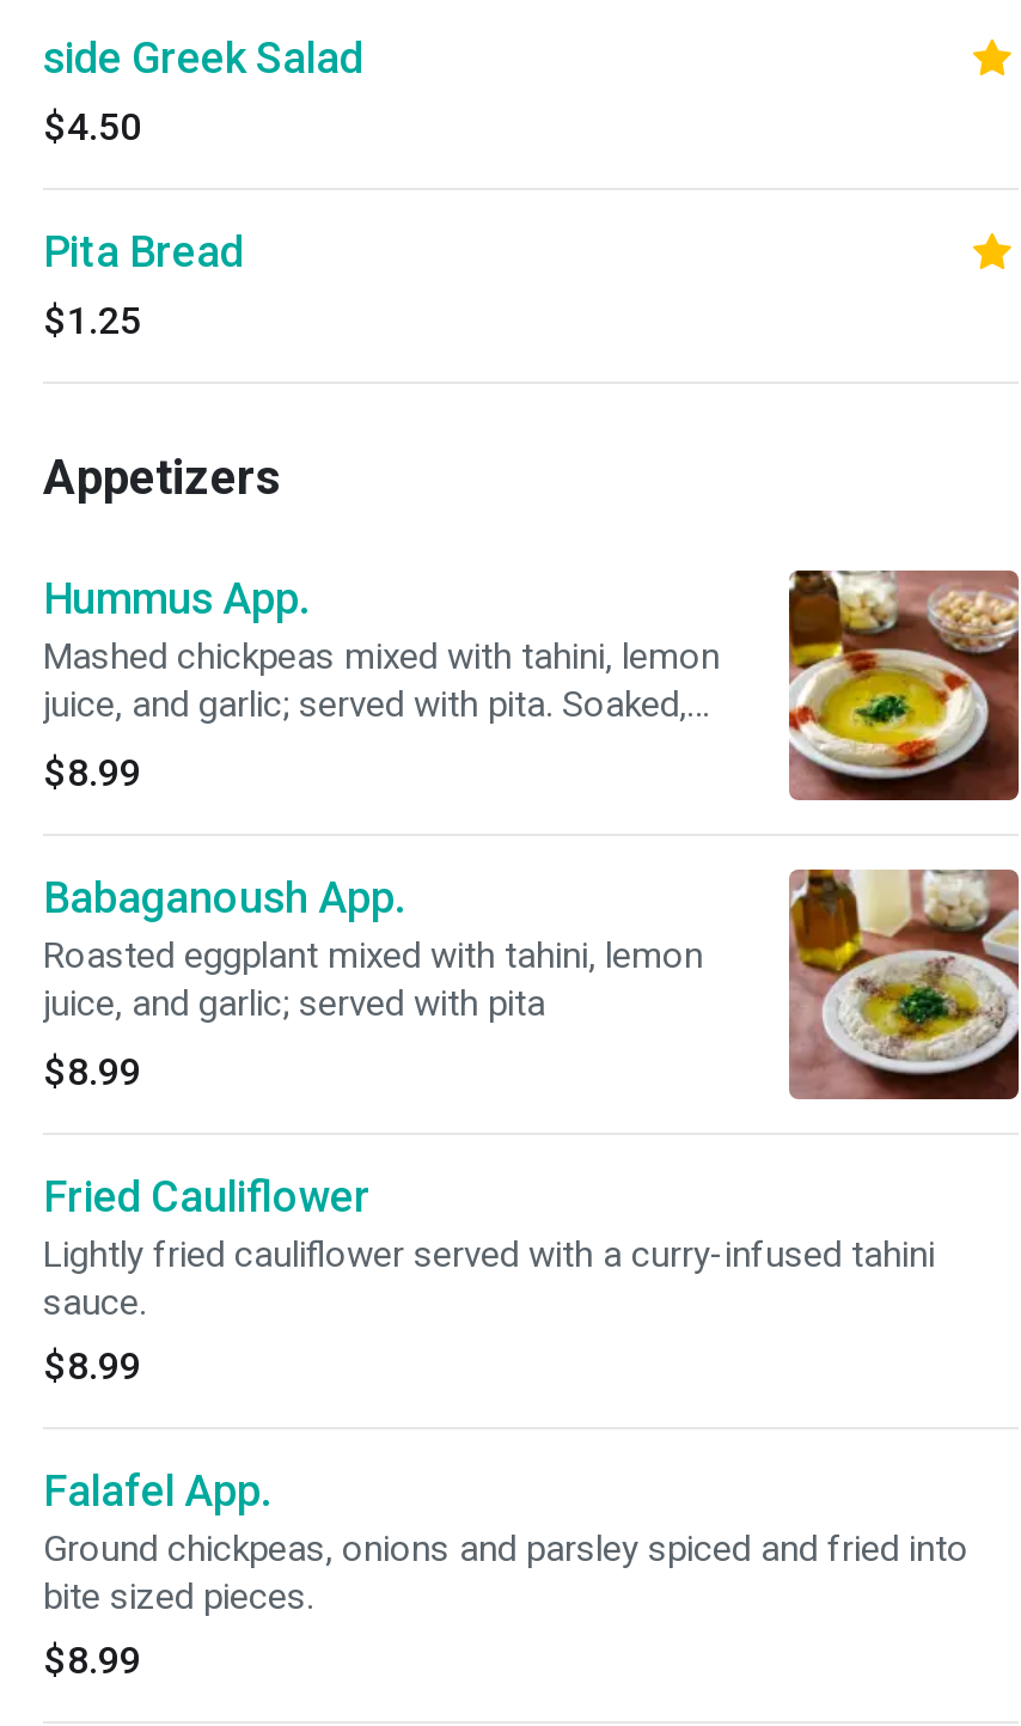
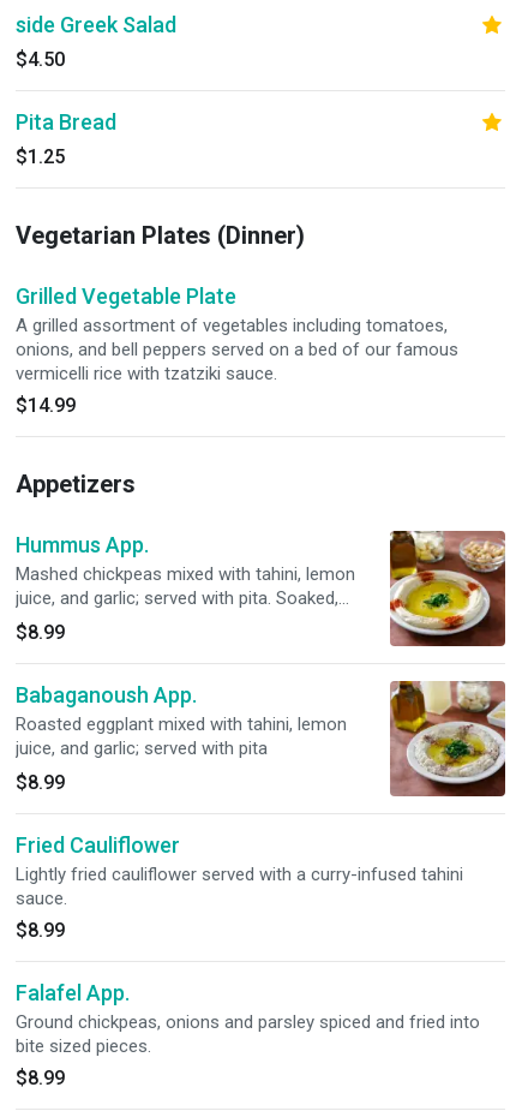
none -> [16,221,458,417] Vegetarian Plates (Dinner) | Grilled Vegetable Plate | A grilled assortment of vegetables including tomatoes, | onions, and bell peppers served on a bed of our famous | vermicelli rice with tzatziki sauce. | $14.99

